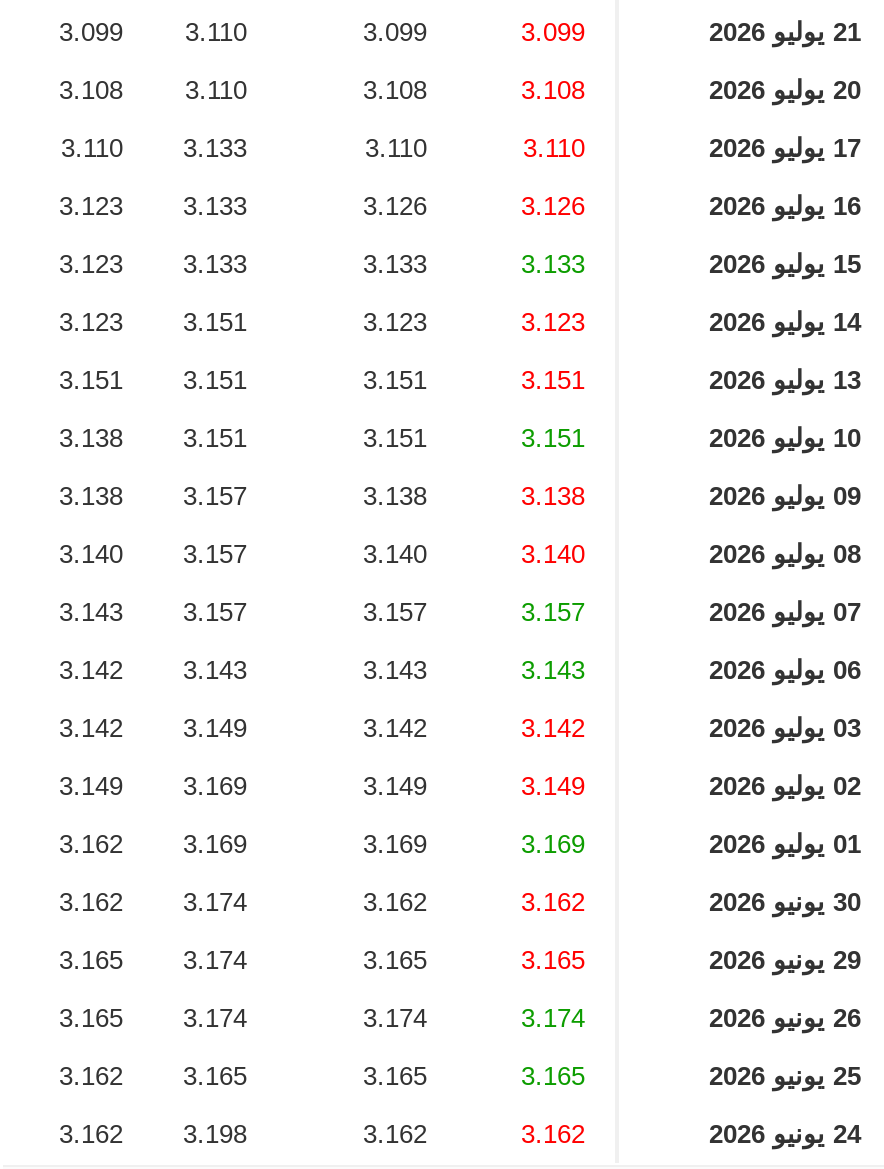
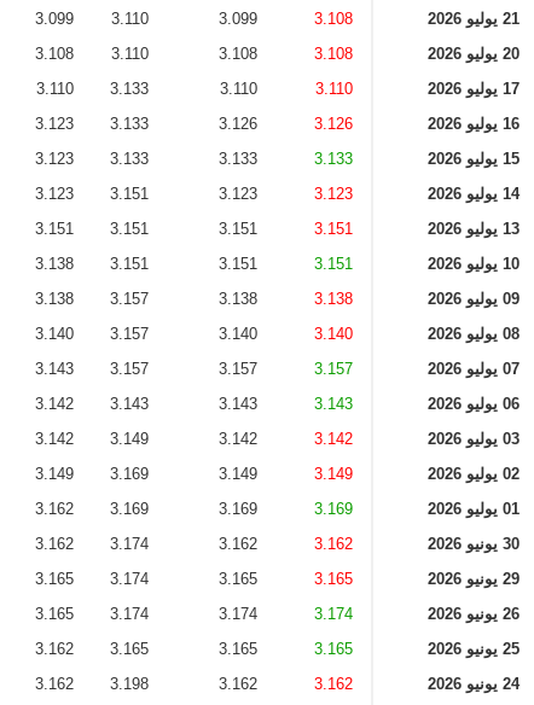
[521,17,585,47] 3.099 -> [314,10,353,28] 3.108

